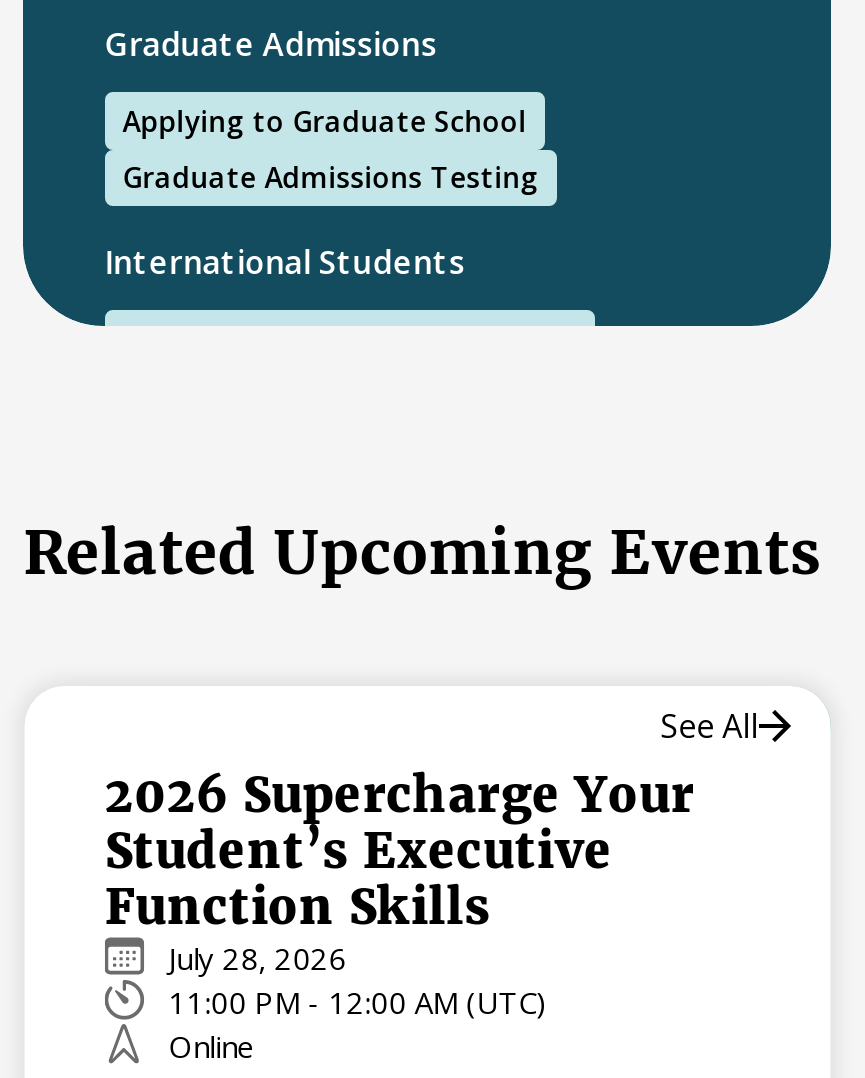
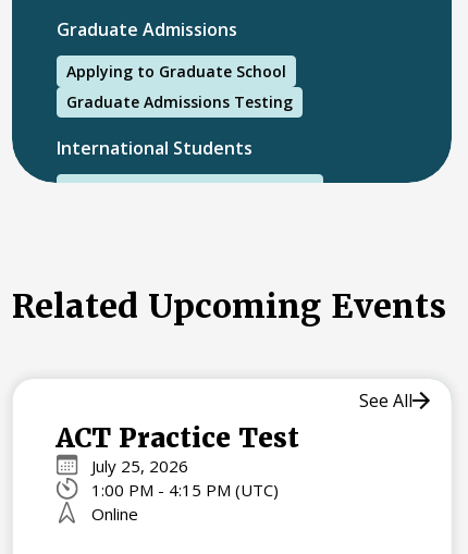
[104,763,694,1021] 2026 Supercharge Your | Student’s Executive | Function Skills | July 28, 2026 | 11:00 PM - 12:00 AM (UTC) -> [56,421,299,500] ACT Practice Test | July 25, 2026 | 1:00 PM - 4:15 PM (UTC)

